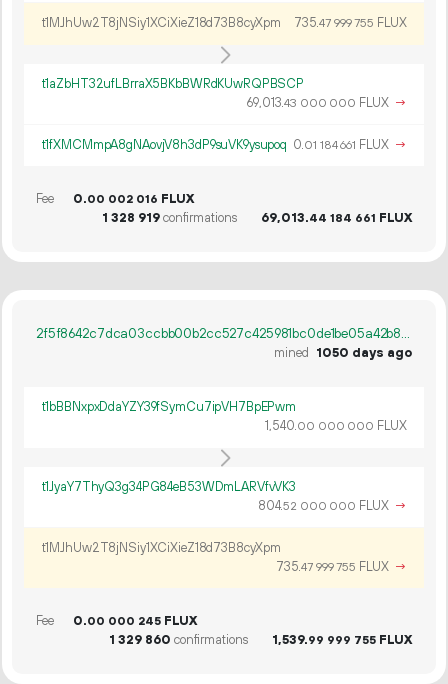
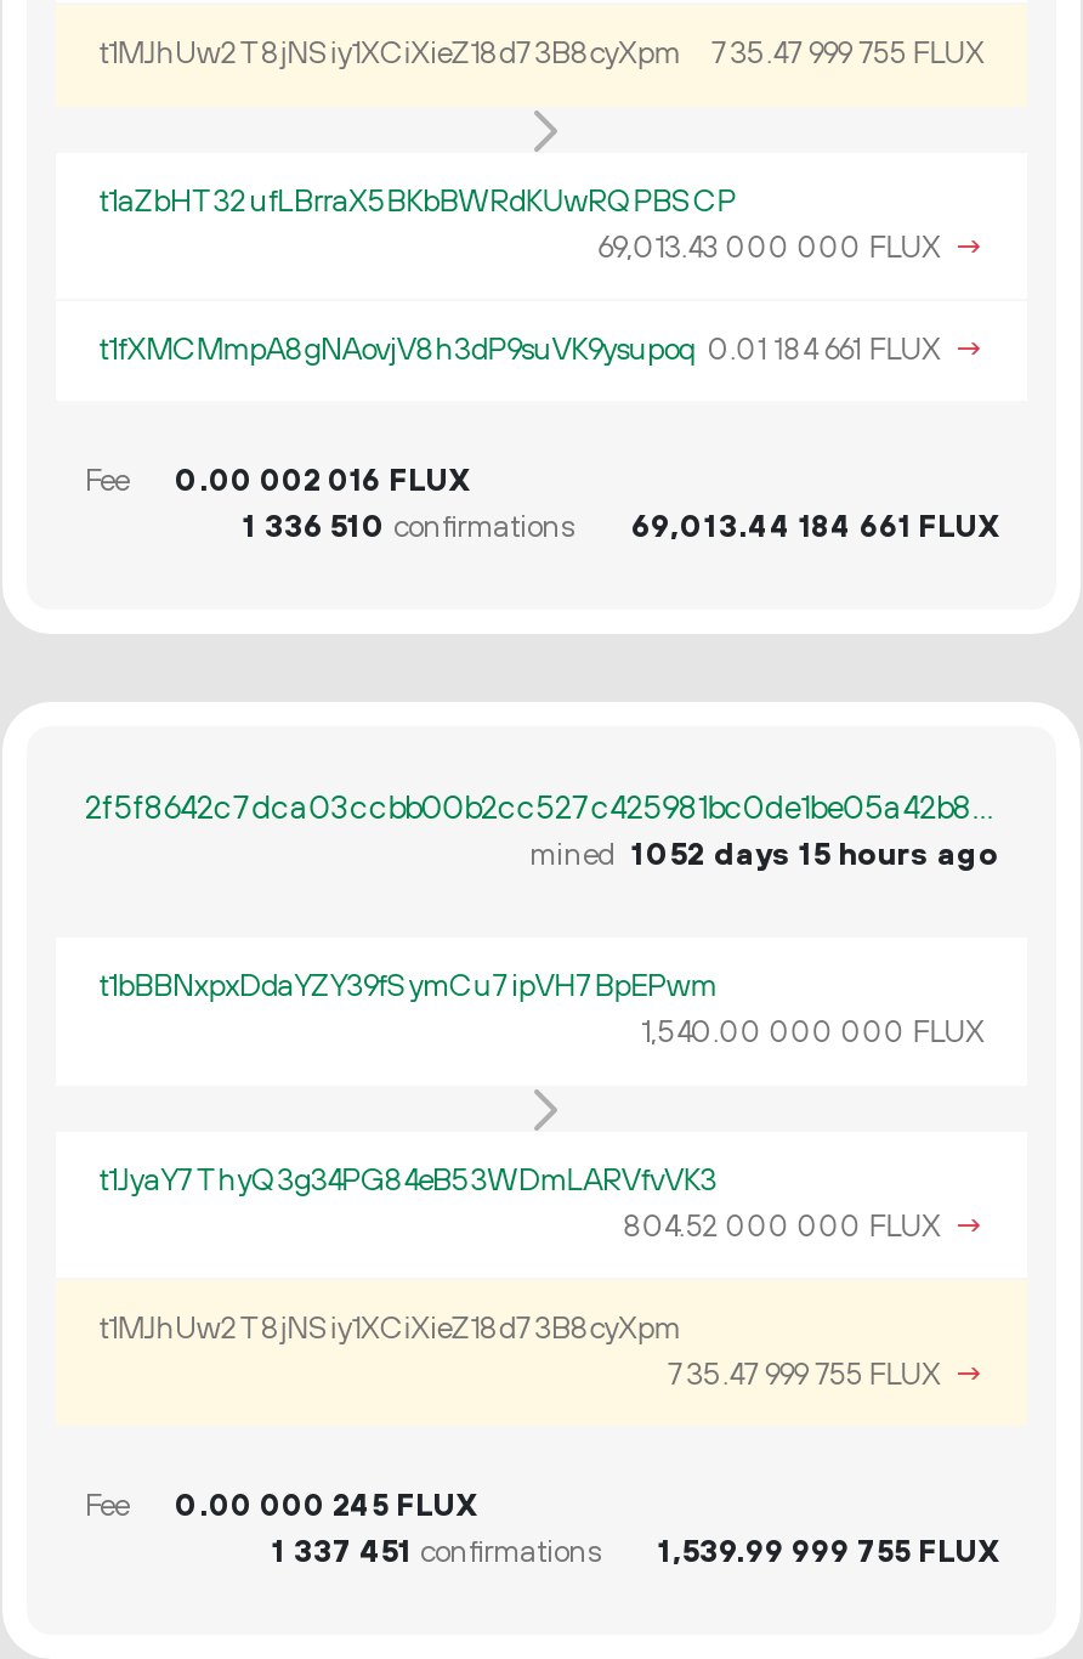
[102,210,237,226] 1 328 919 confirmations -> [243,508,573,547] 1 336 510 confirmations
[274,345,412,361] mined 1050 days ago -> [529,836,998,875] mined 1052 days 15 hours ago
[109,632,248,648] 1 329 860 confirmations -> [272,1534,600,1573] 1 337 451 confirmations

